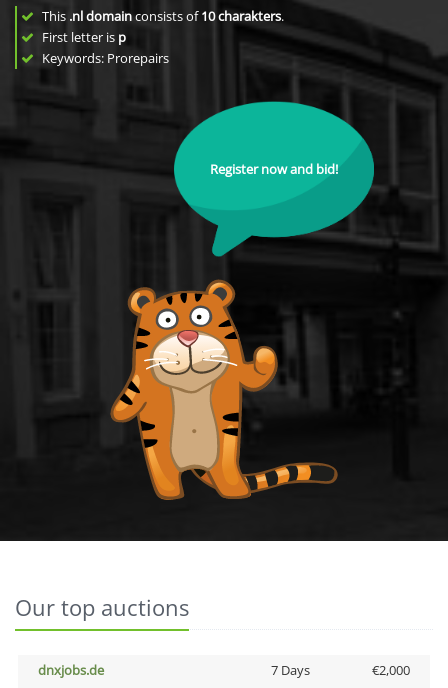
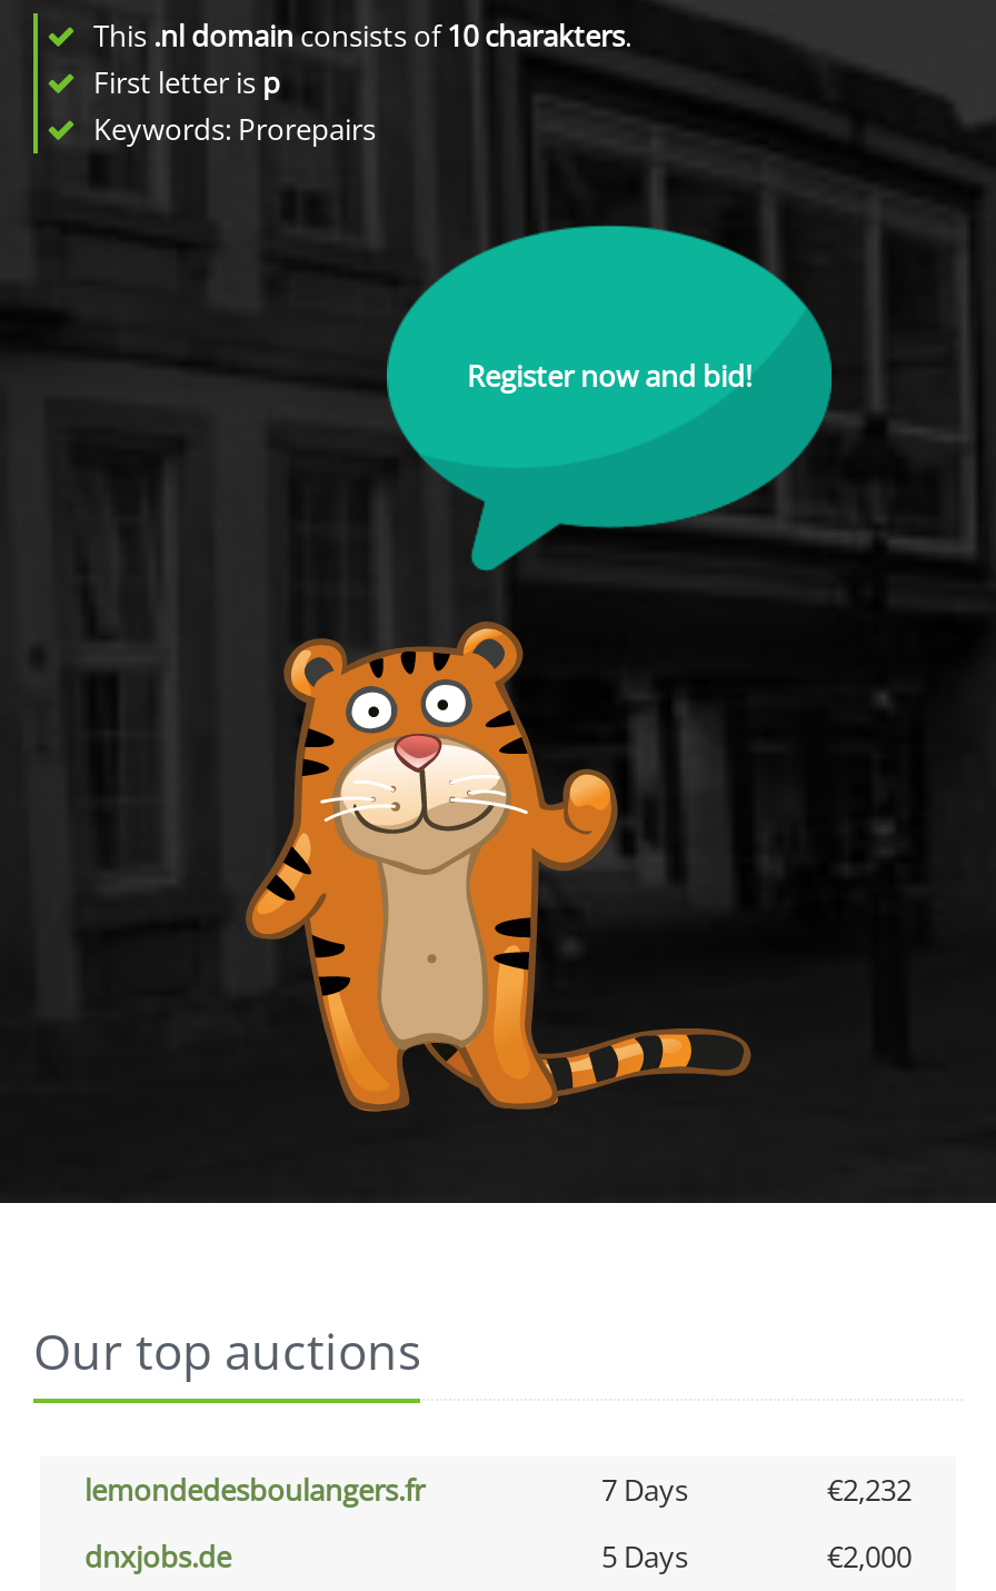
none -> [84,1470,912,1510] lemondedesboulangers.fr | 7 Days | €2,232
[270,661,309,679] 7 Days -> [601,1537,688,1577] 5 Days

